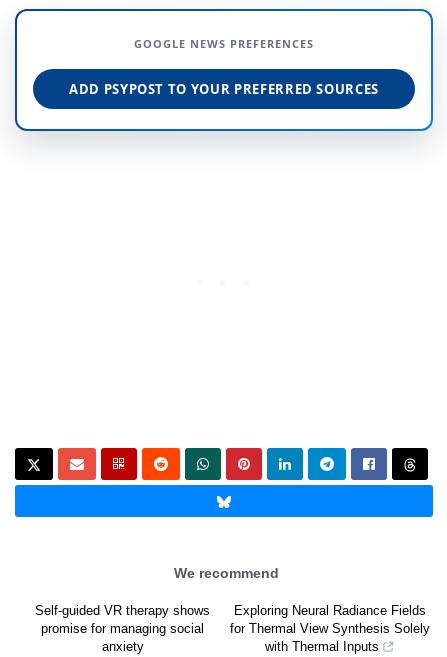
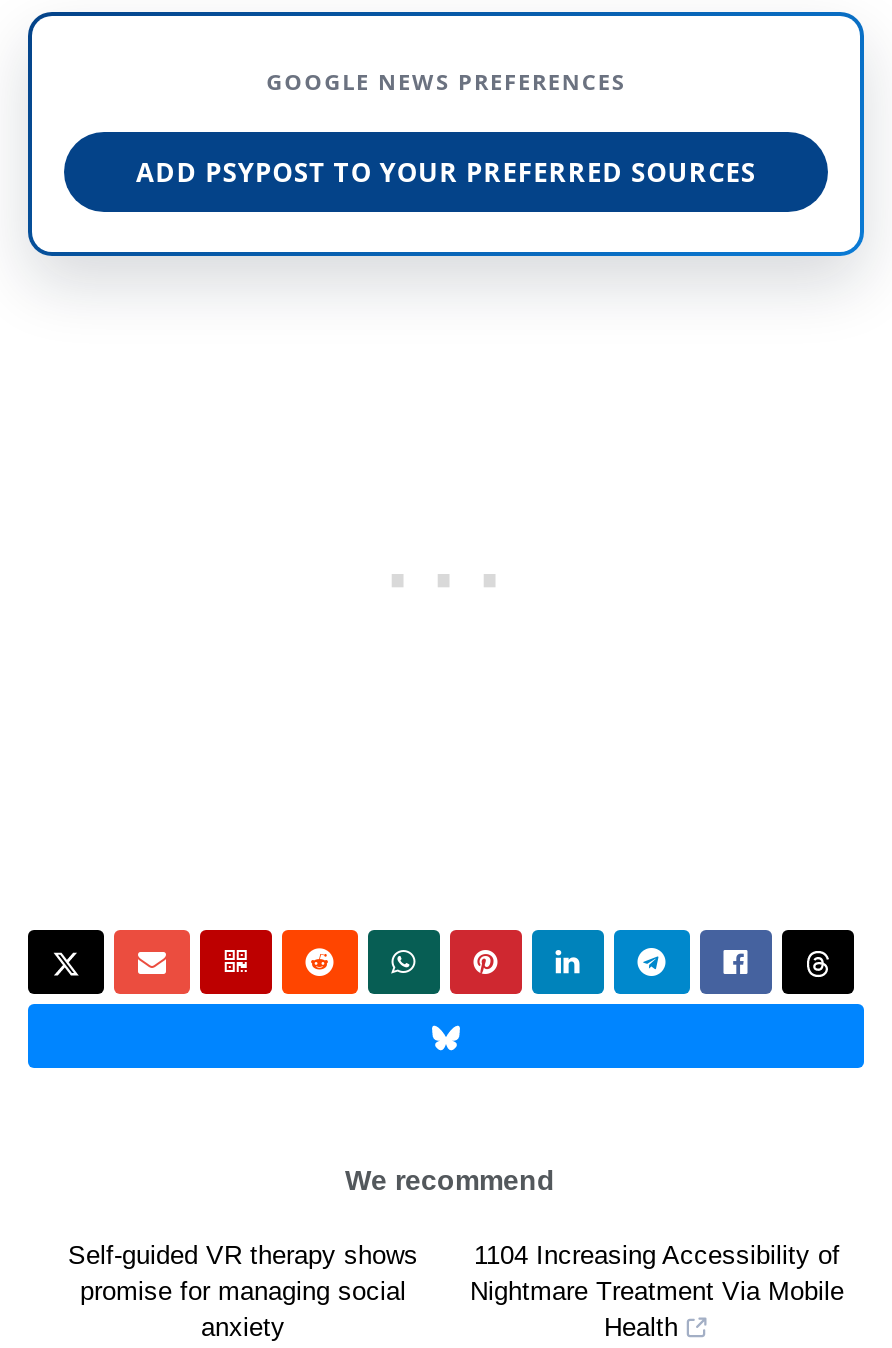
[229,603,429,654] Exploring Neural Radiance Fields | for Thermal View Synthesis Solely | with Thermal Inputs -> [470,1240,844,1342] 1104 Increasing Accessibility of | Nightmare Treatment Via Mobile | Health

